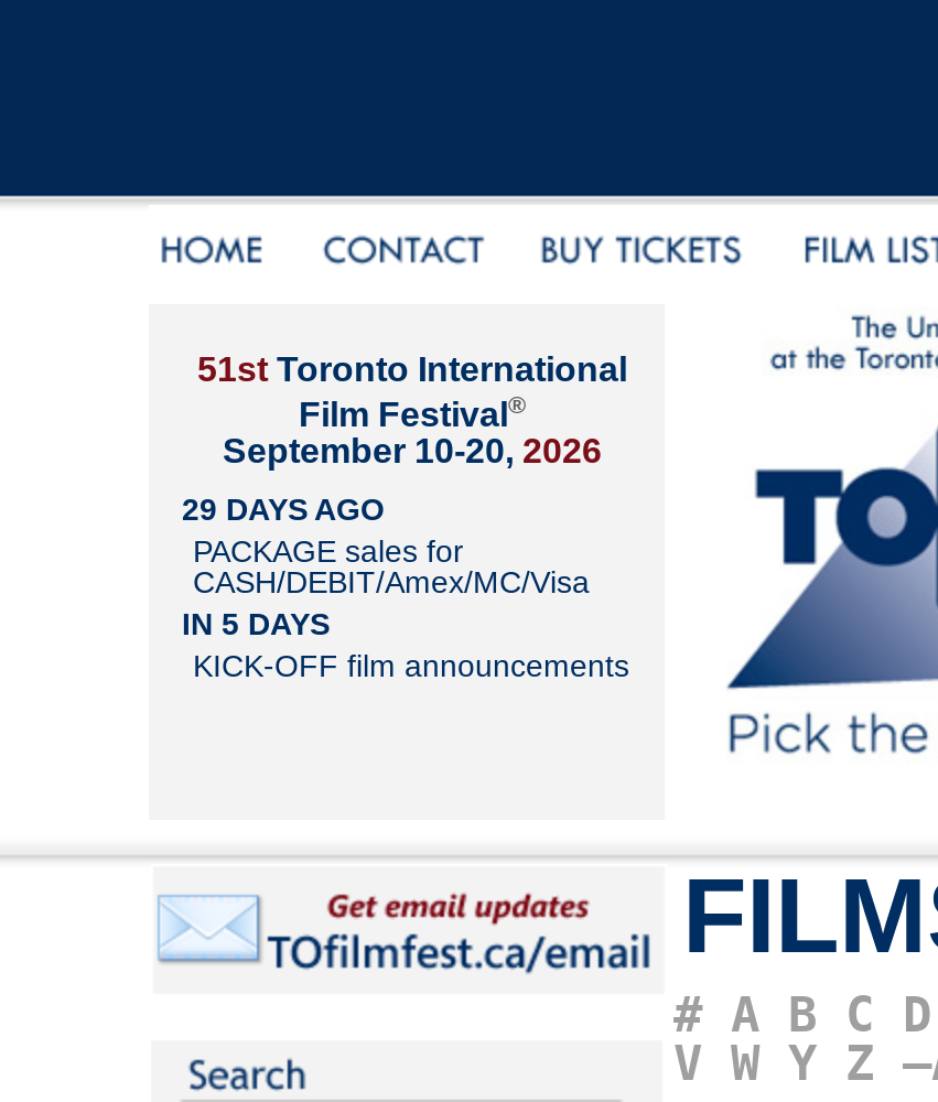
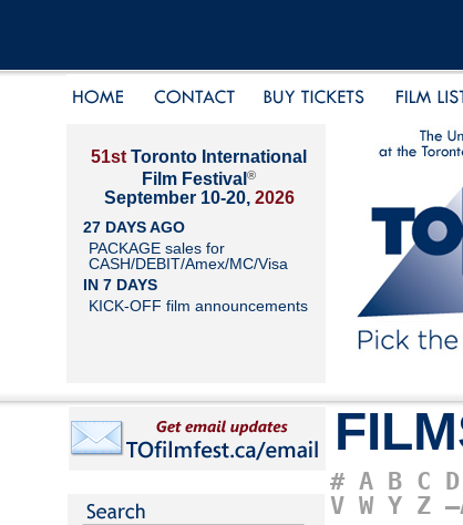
[182,491,385,527] 29 DAYS AGO -> [83,218,185,236] 27 DAYS AGO
[182,606,330,641] IN 5 DAYS -> [83,276,157,293] IN 7 DAYS

